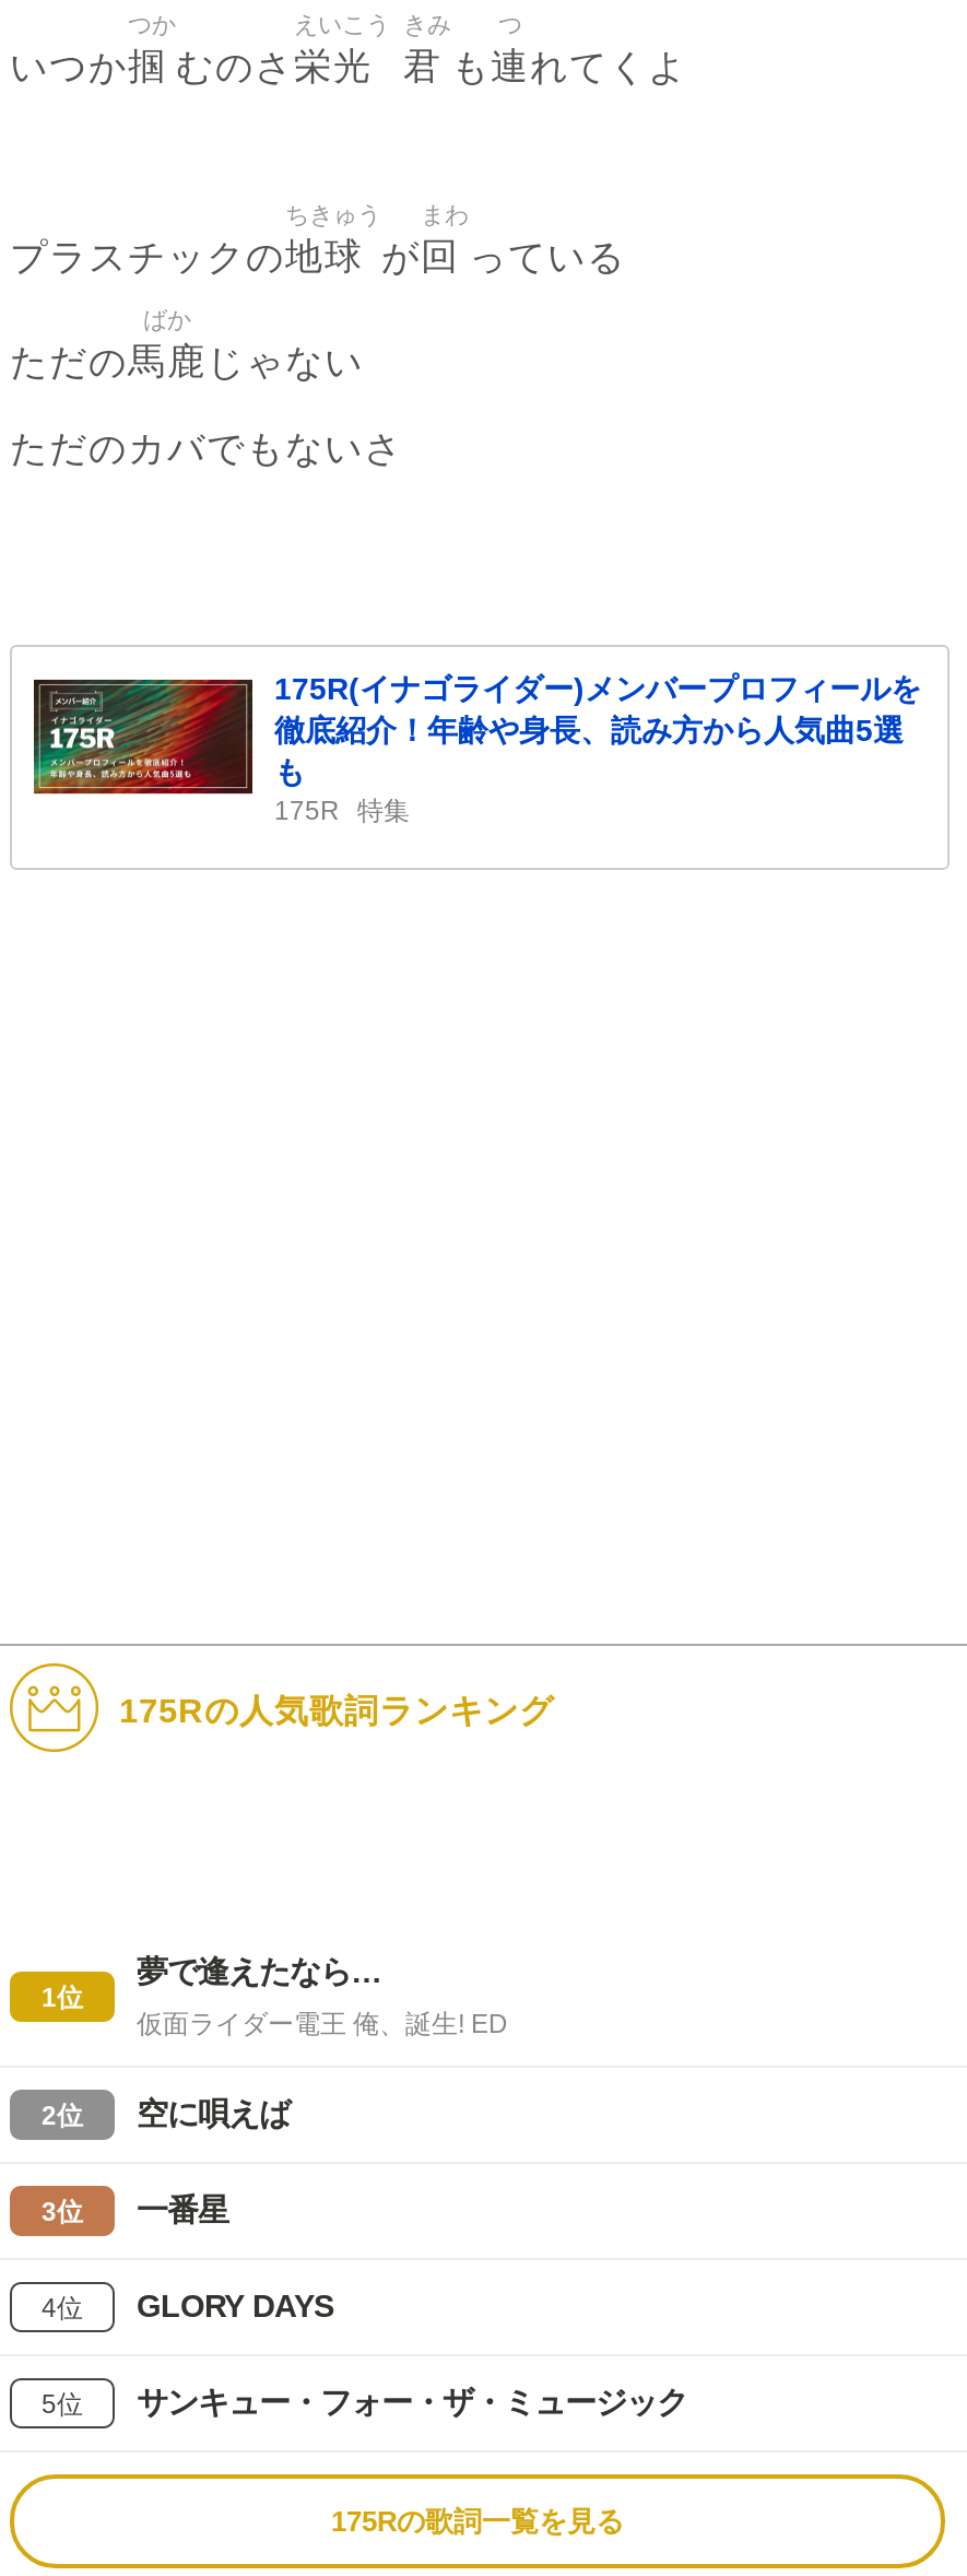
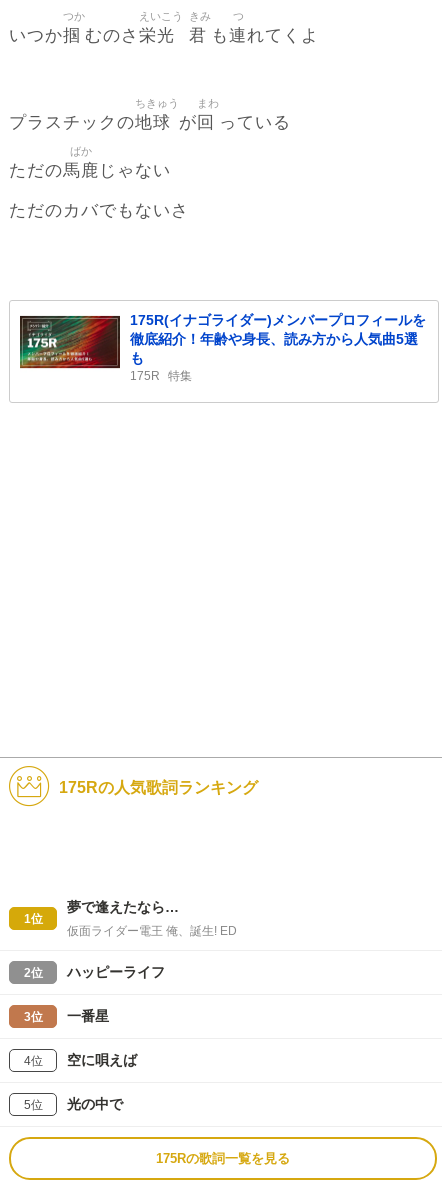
none -> [67,964,165,980] ハッピーライフ
moved [137,2095,290,2130] -> [67,1052,137,1068]: 空に唄えば
[137,2288,333,2323] GLORY DAYS -> none
[137,2384,687,2419] サンキュー・フォー・ザ・ミュージック -> [67,1096,123,1112] 光の中で

